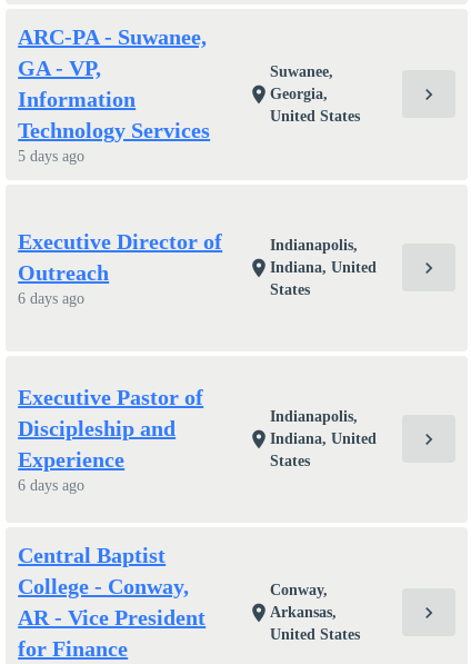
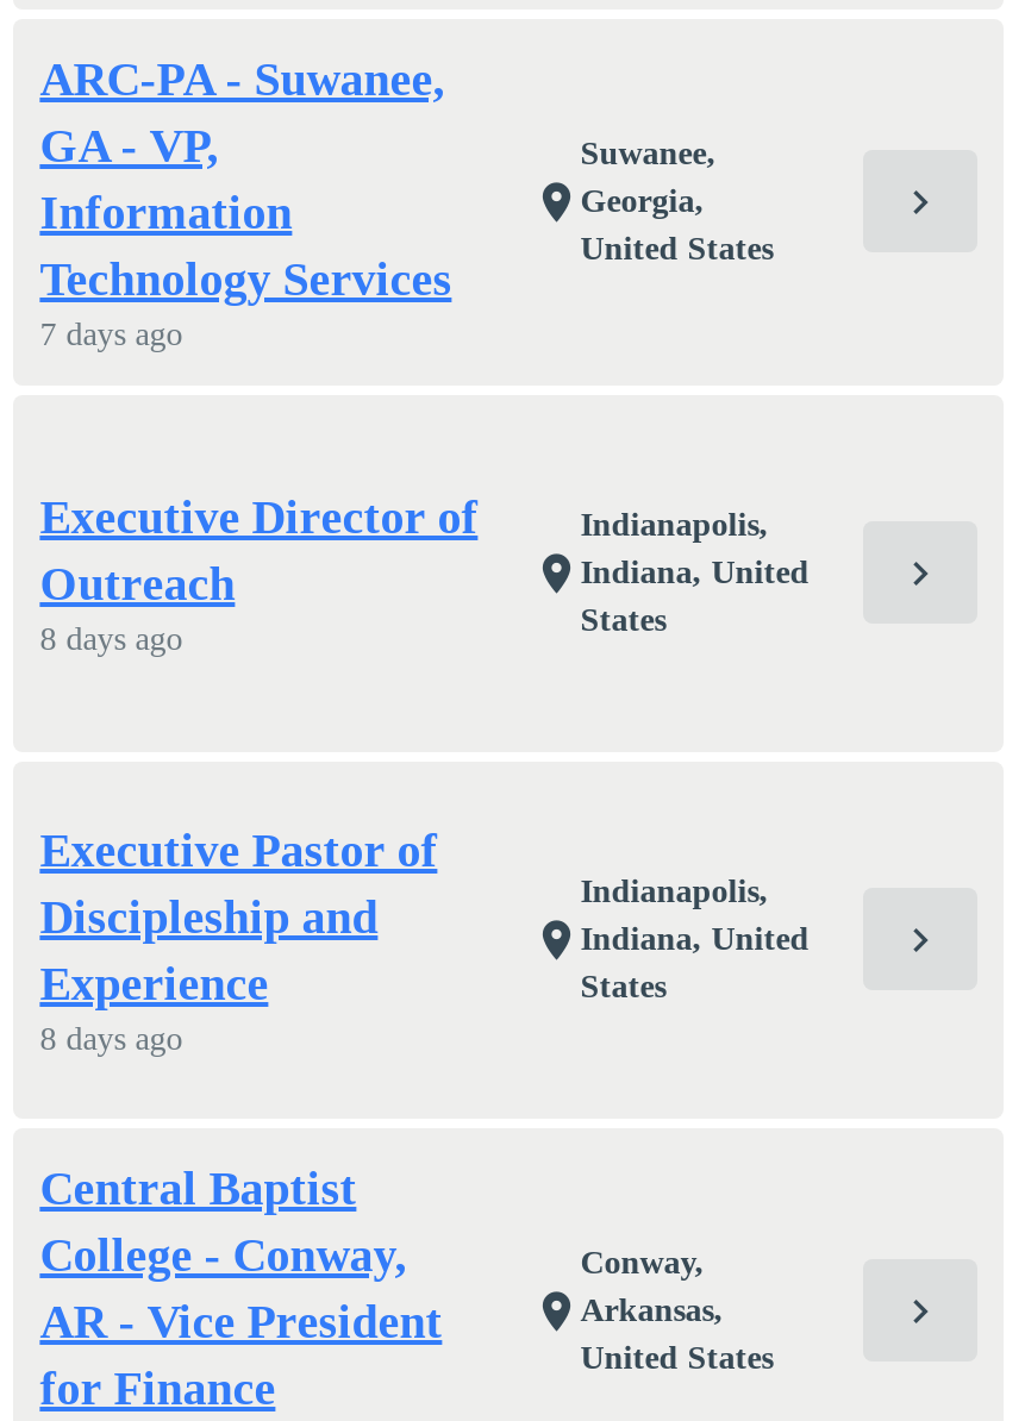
[18,148,85,165] 5 days ago -> [40,317,183,352] 7 days ago
[18,290,85,307] 6 days ago -> [40,621,183,657] 8 days ago
[18,477,85,494] 6 days ago -> [40,1021,183,1057] 8 days ago

